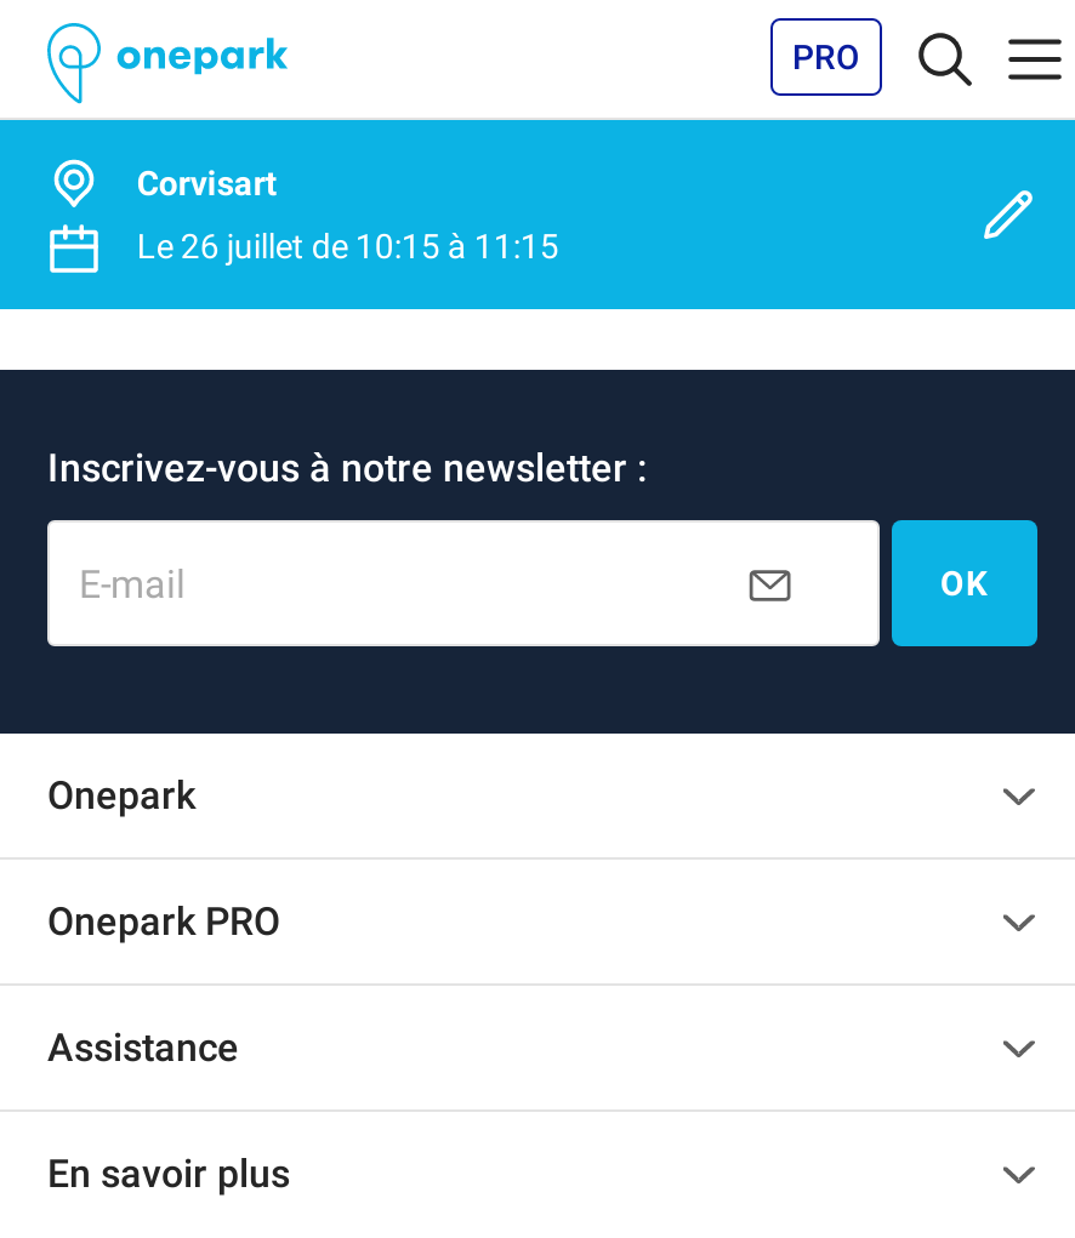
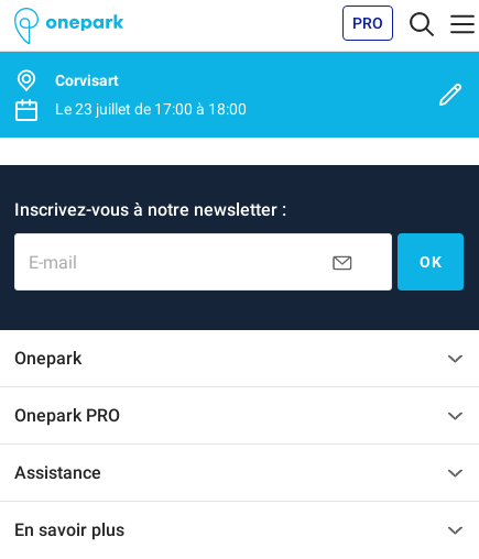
[137,227,559,265] Le 26 juillet de 10:15 à 11:15 -> [55,100,247,118] Le 23 juillet de 17:00 à 18:00

